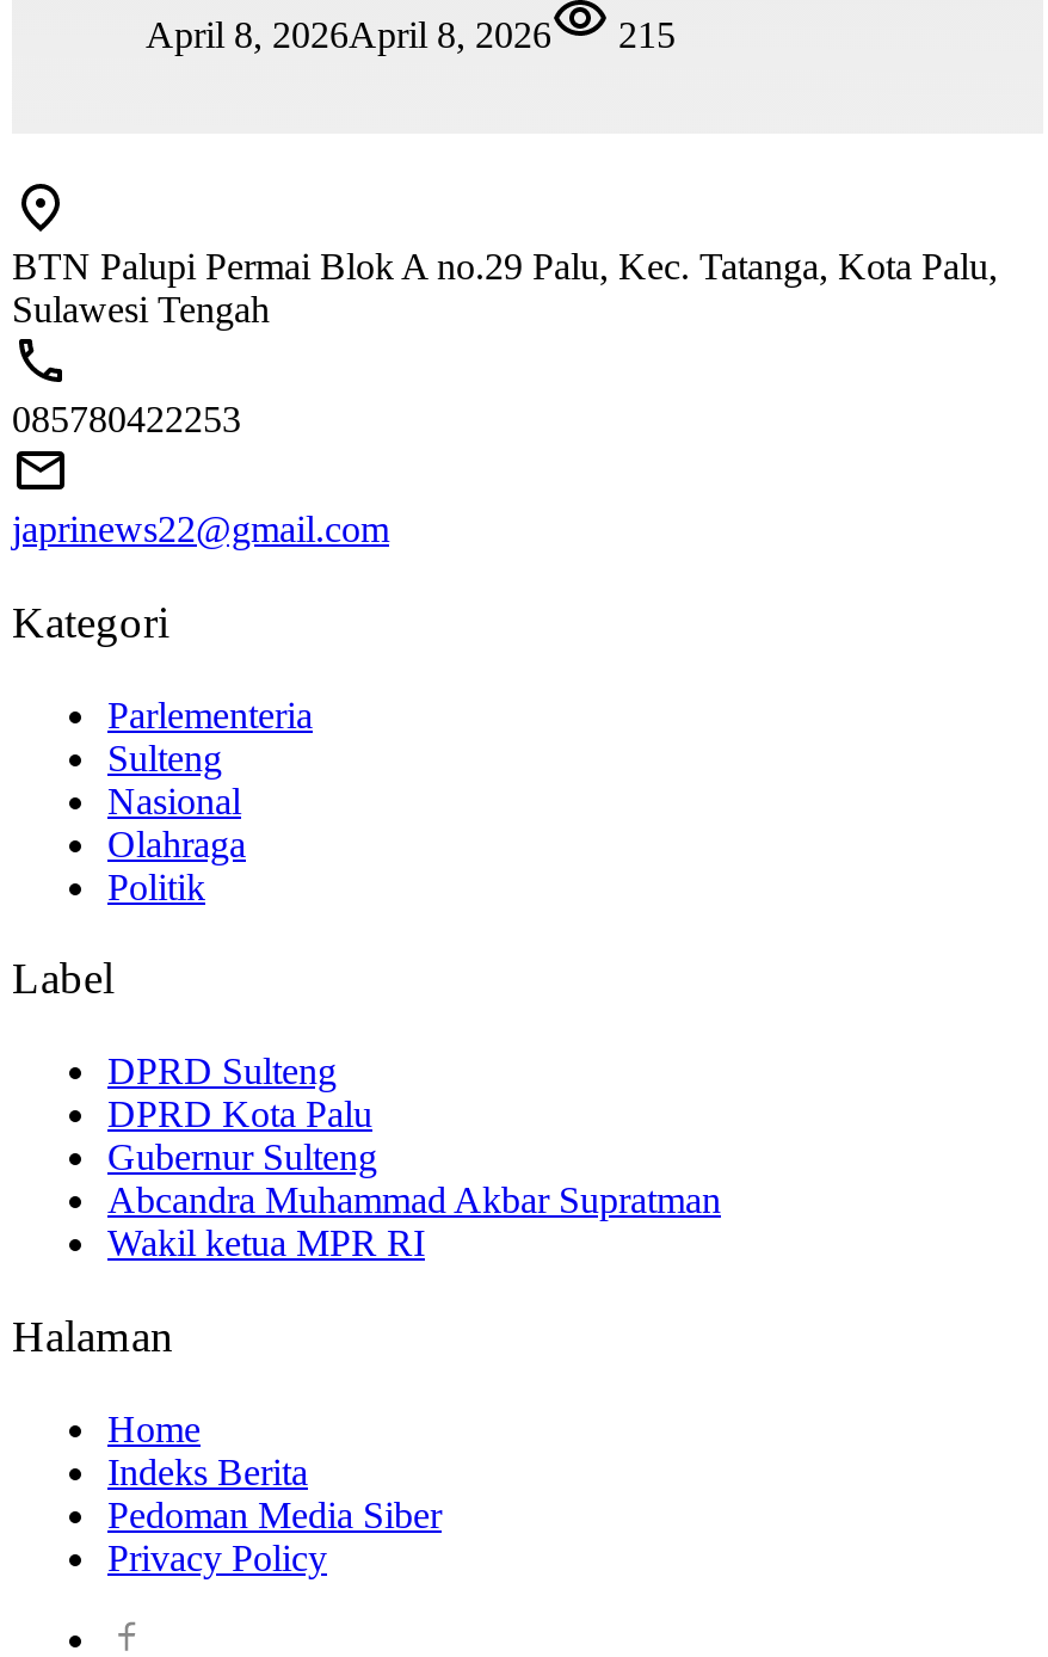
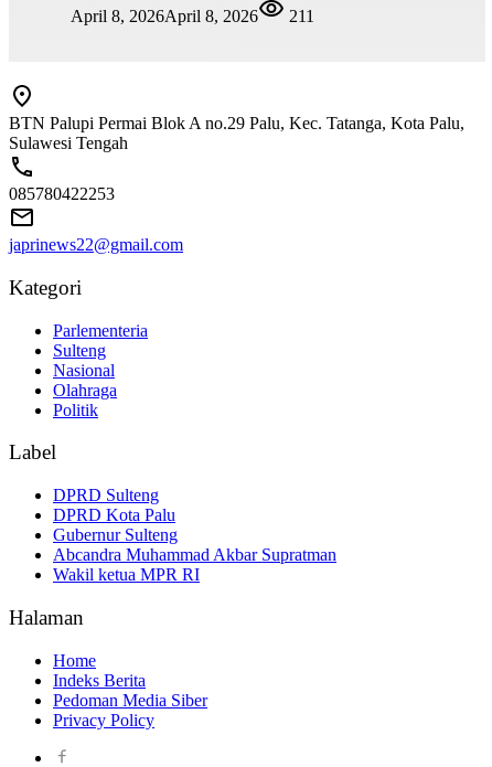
[146,16,676,56] April 8, 2026April 8, 2026 215 -> [71,7,314,26] April 8, 2026April 8, 2026 211

